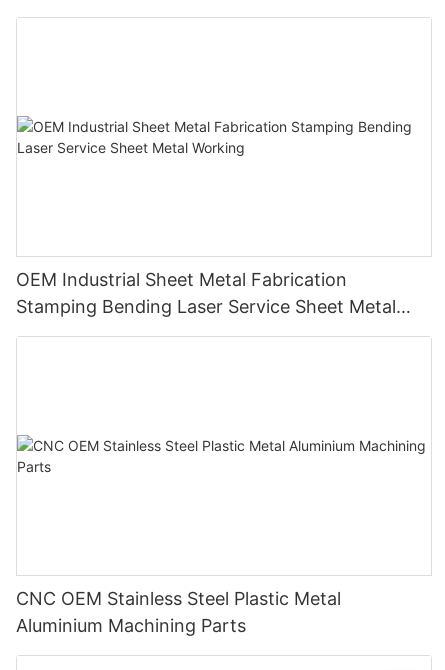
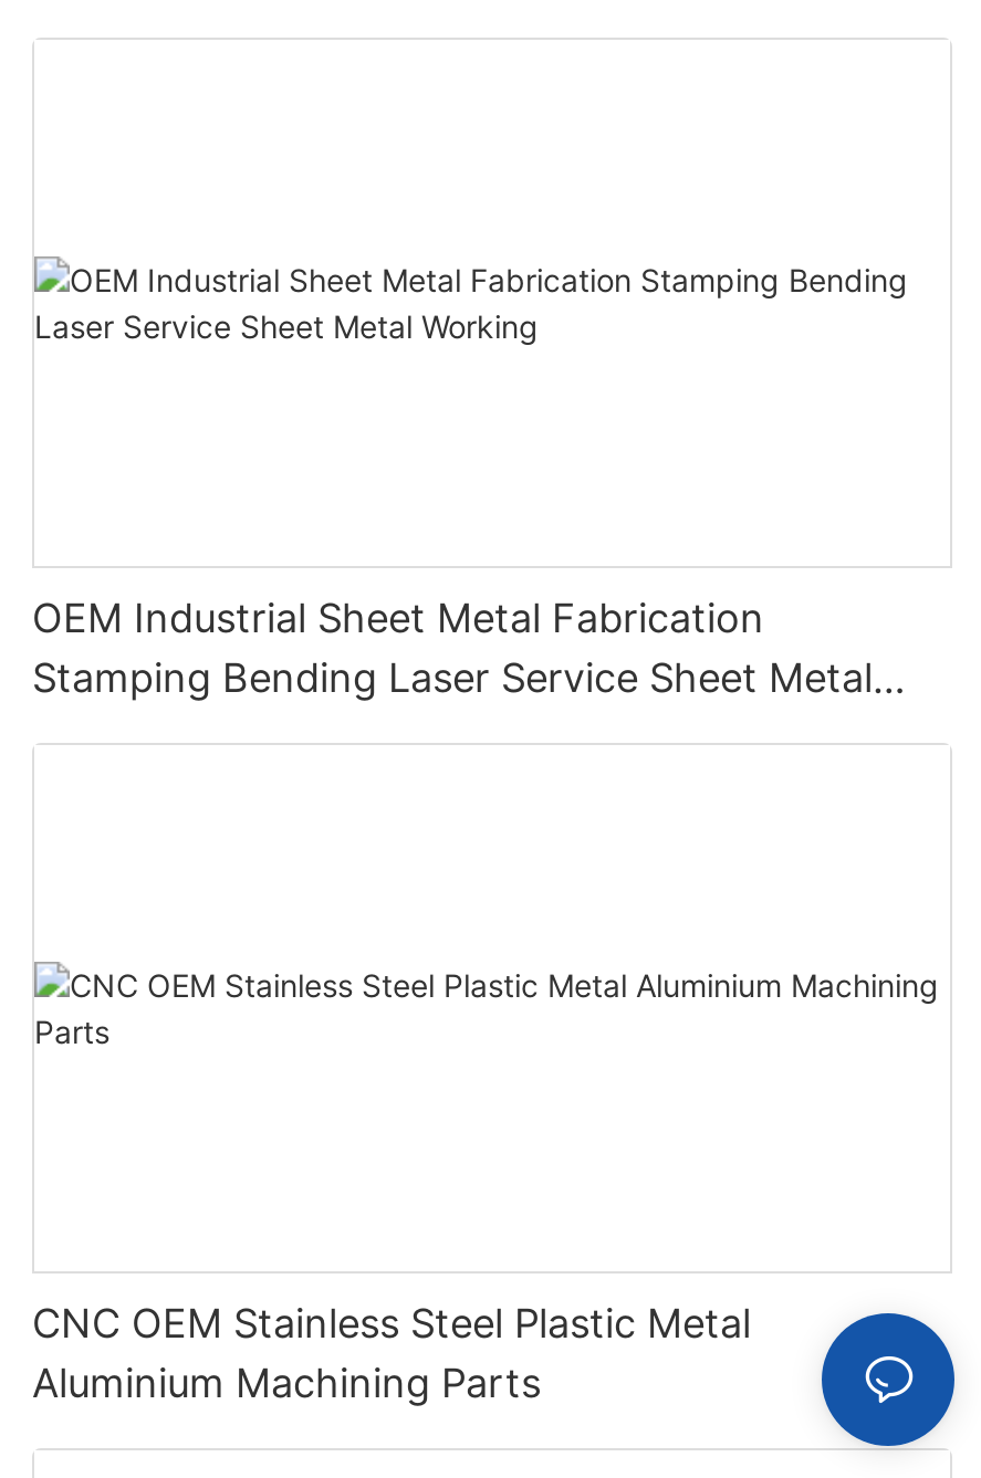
none -> [817,1309,959,1450] [image]

